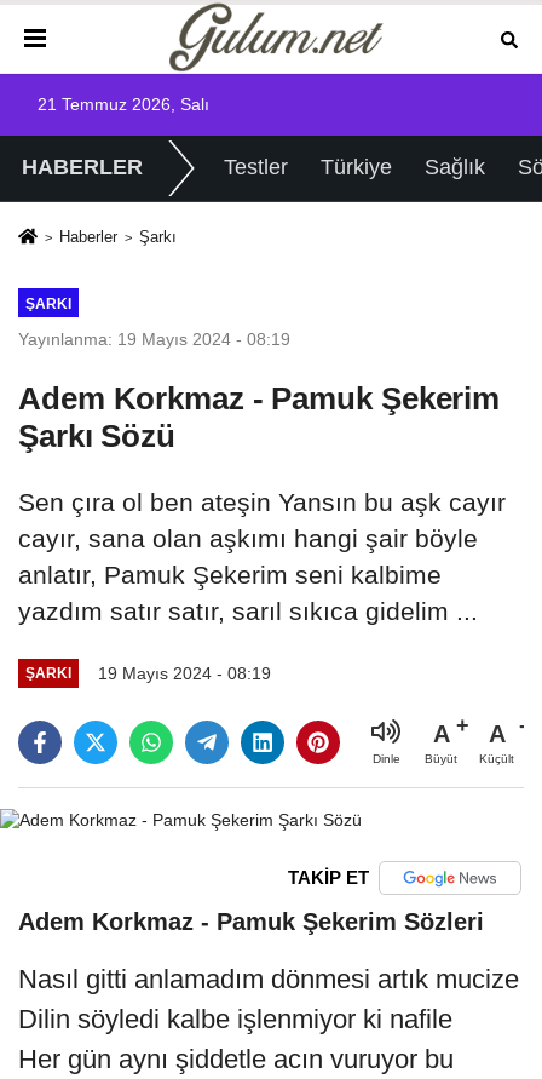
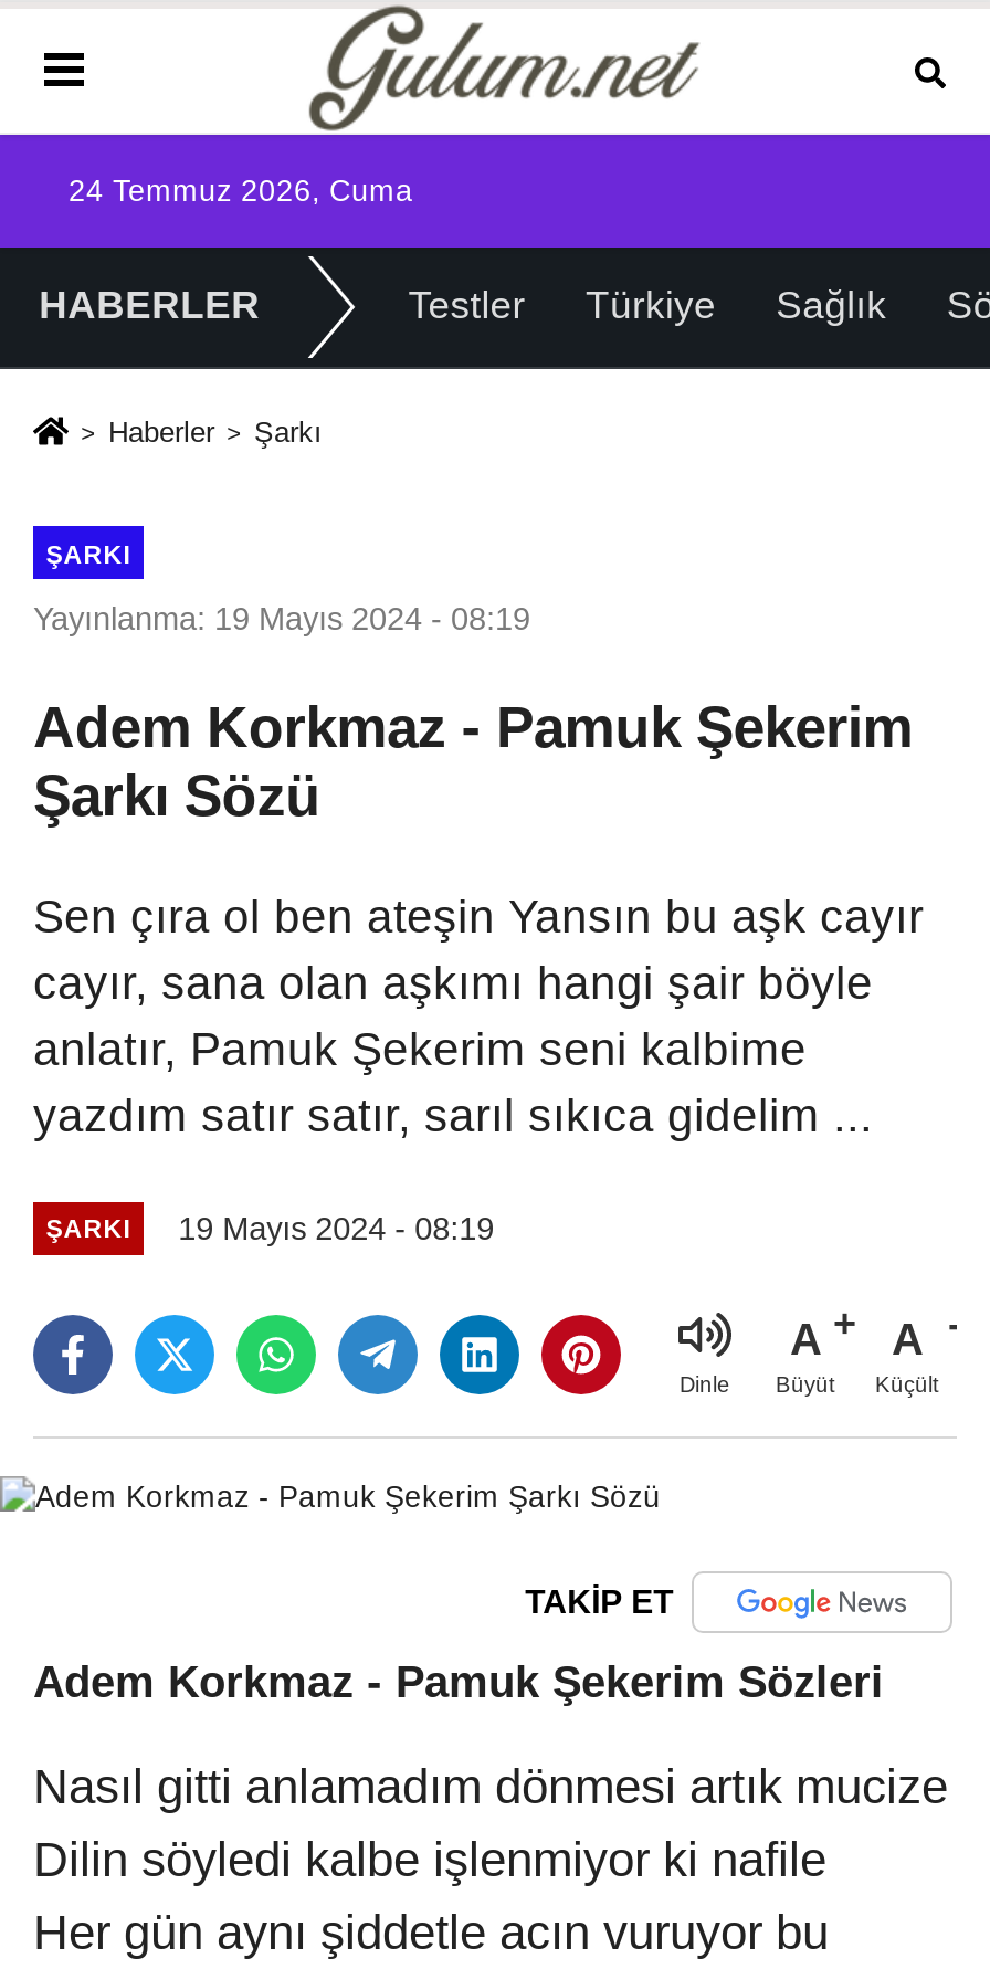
[38,96,209,114] 21 Temmuz 2026, Salı -> [69,175,413,208] 24 Temmuz 2026, Cuma

